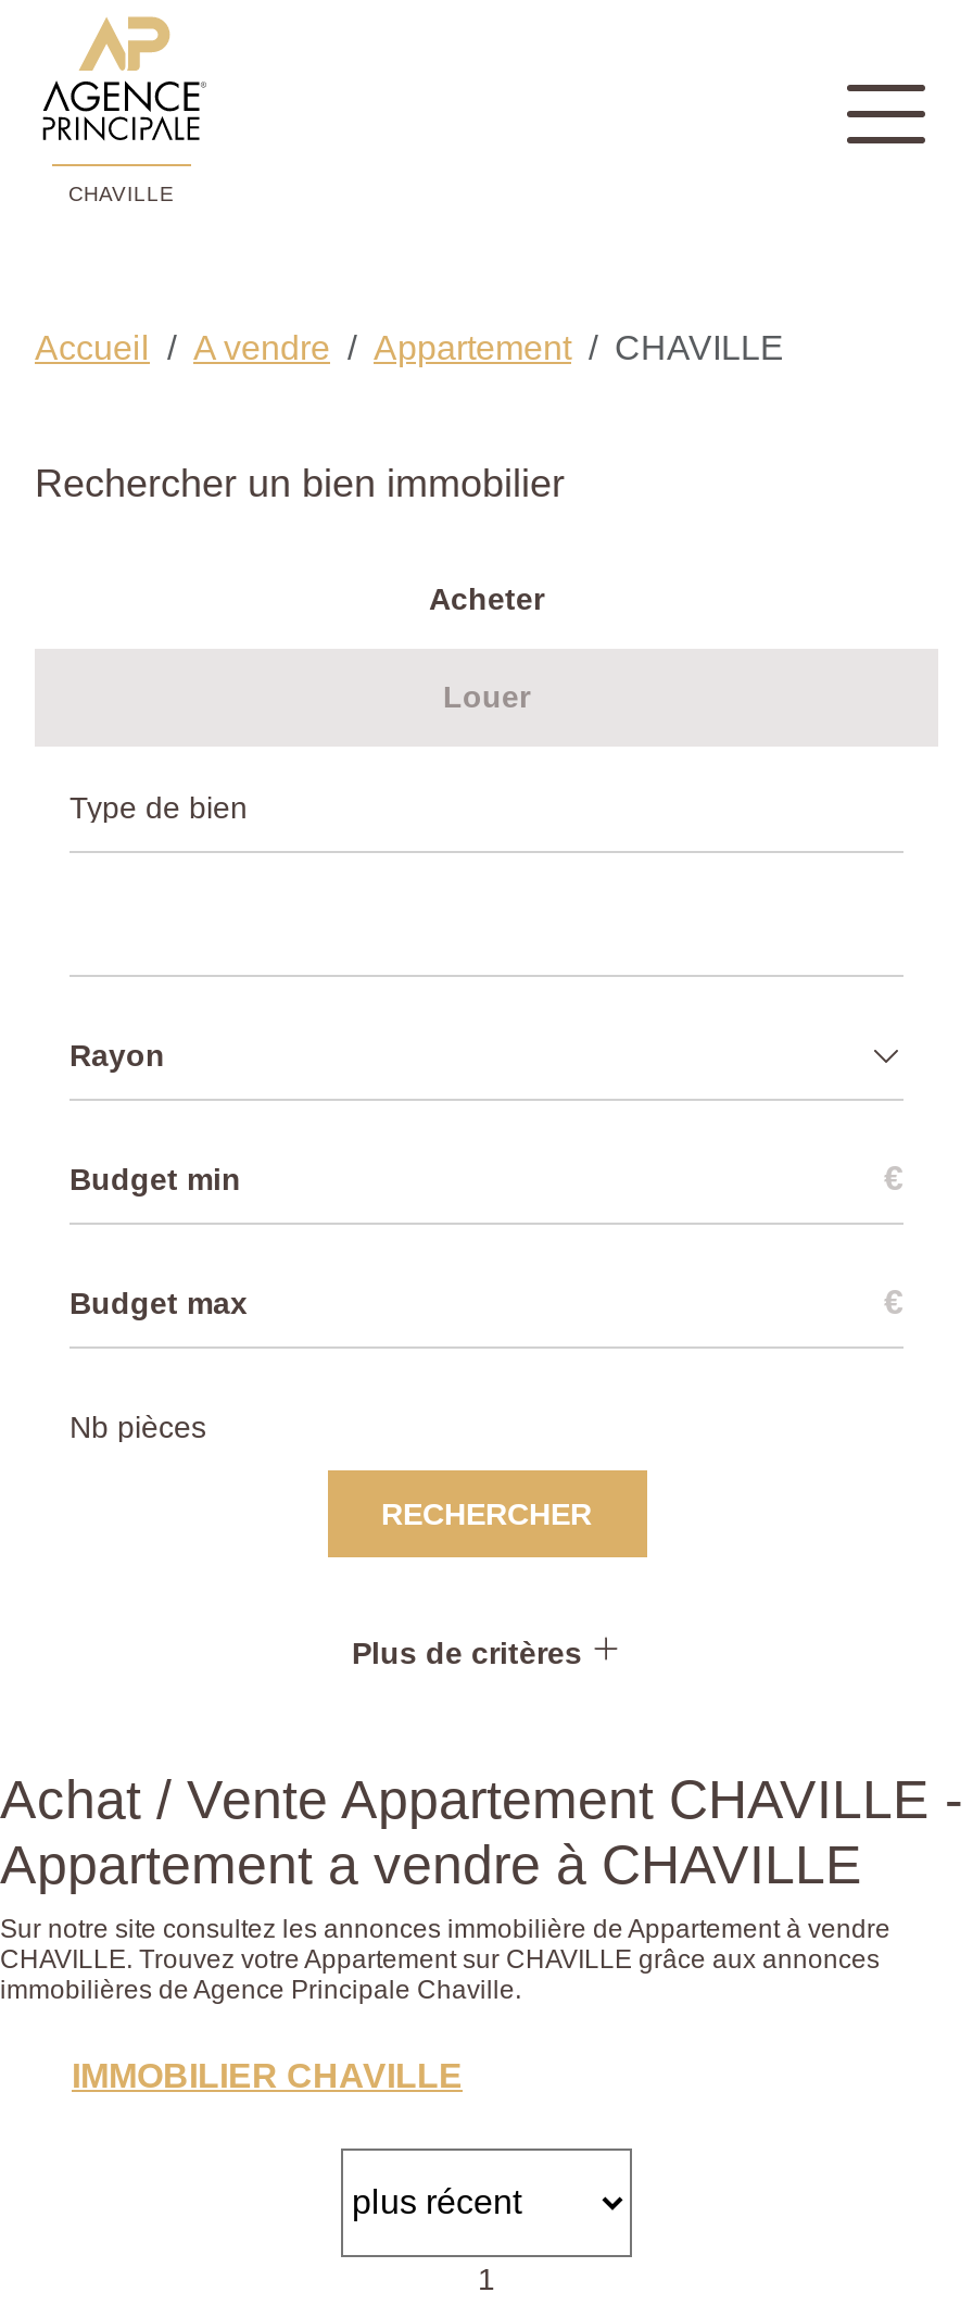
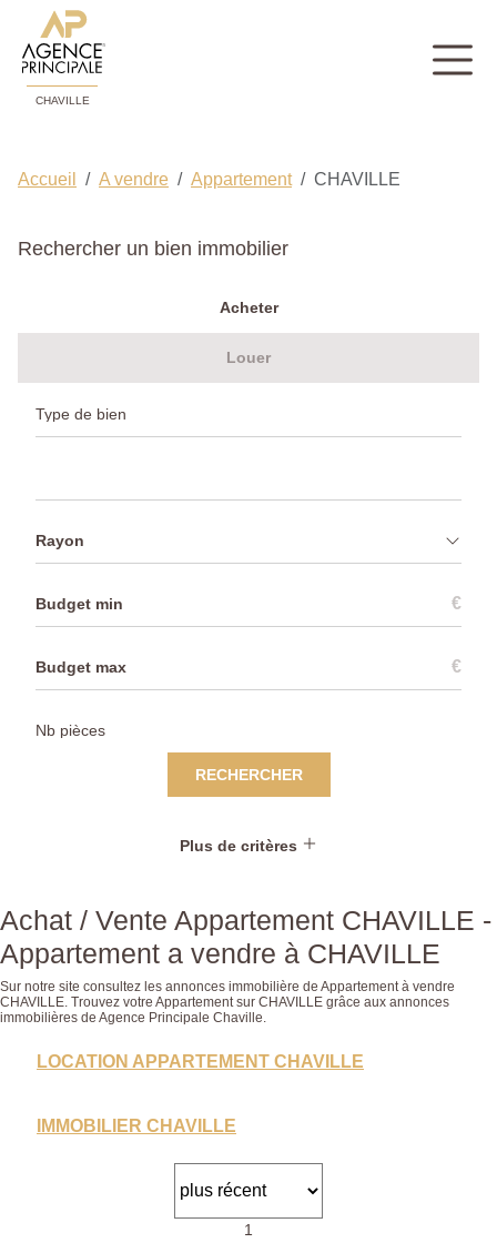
none -> [37,1052,364,1071] LOCATION APPARTEMENT CHAVILLE

